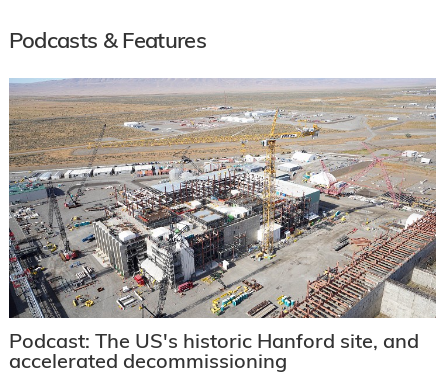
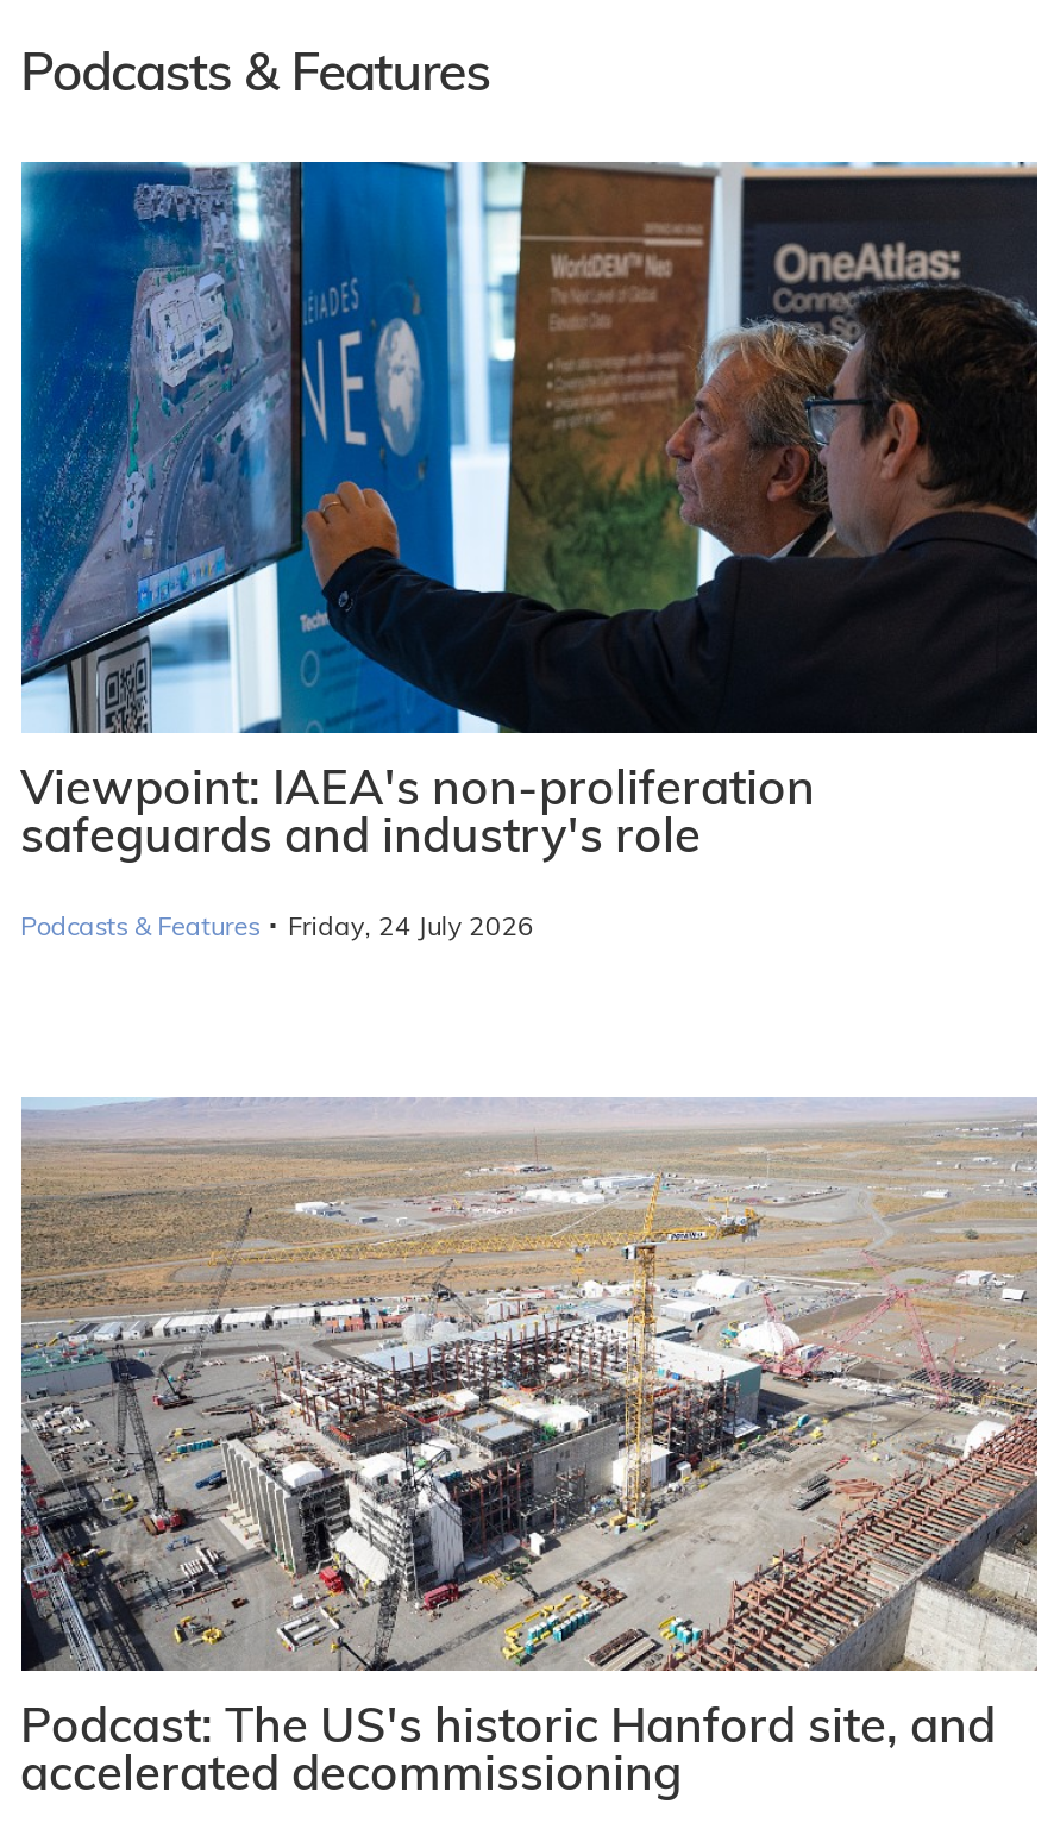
none -> [19,162,1040,946] [image] | Viewpoint: IAEA's non-proliferation | safeguards and industry's role | Podcasts & Features · Friday, 24 July 2026

